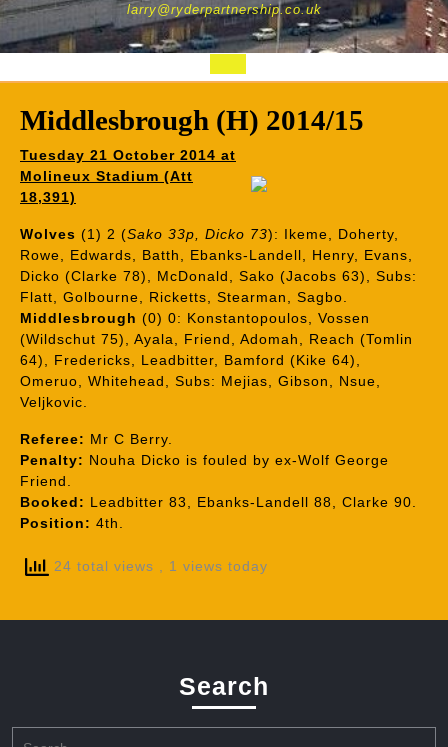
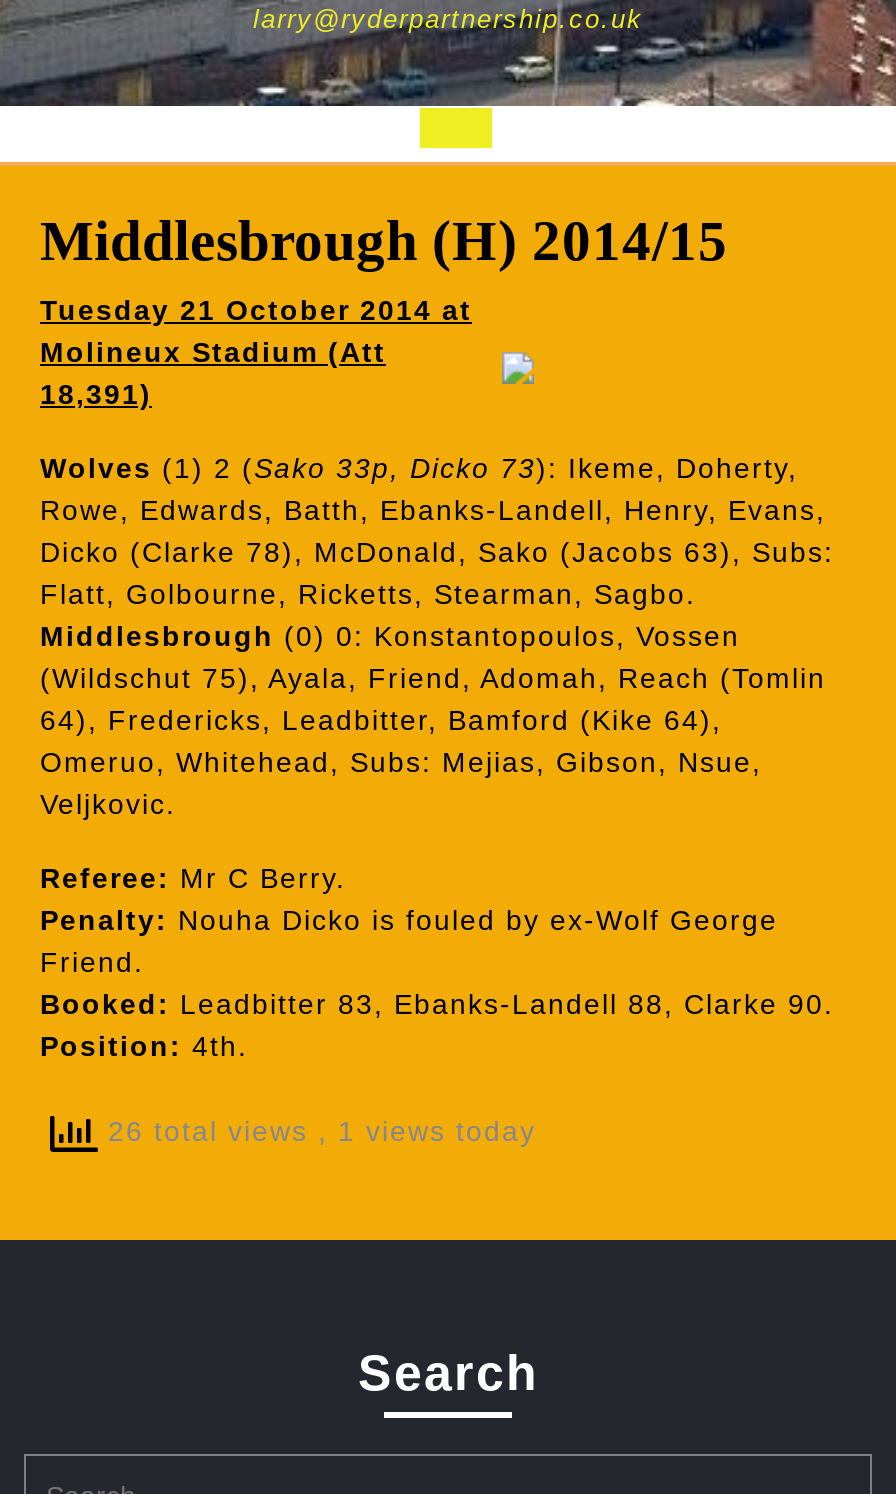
[49,558,268,574] 24 total views, 1 views today -> [98,1115,536,1147] 26 total views, 1 views today

